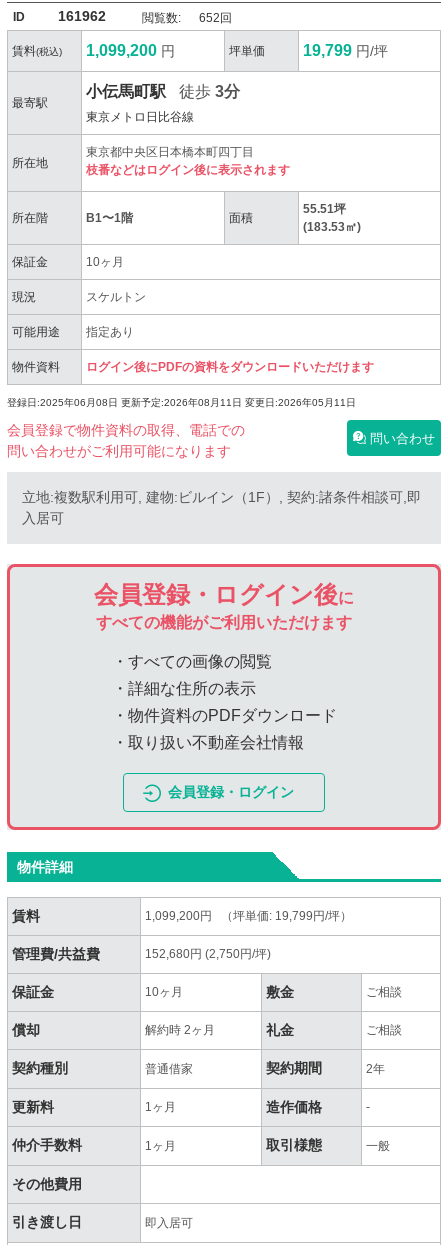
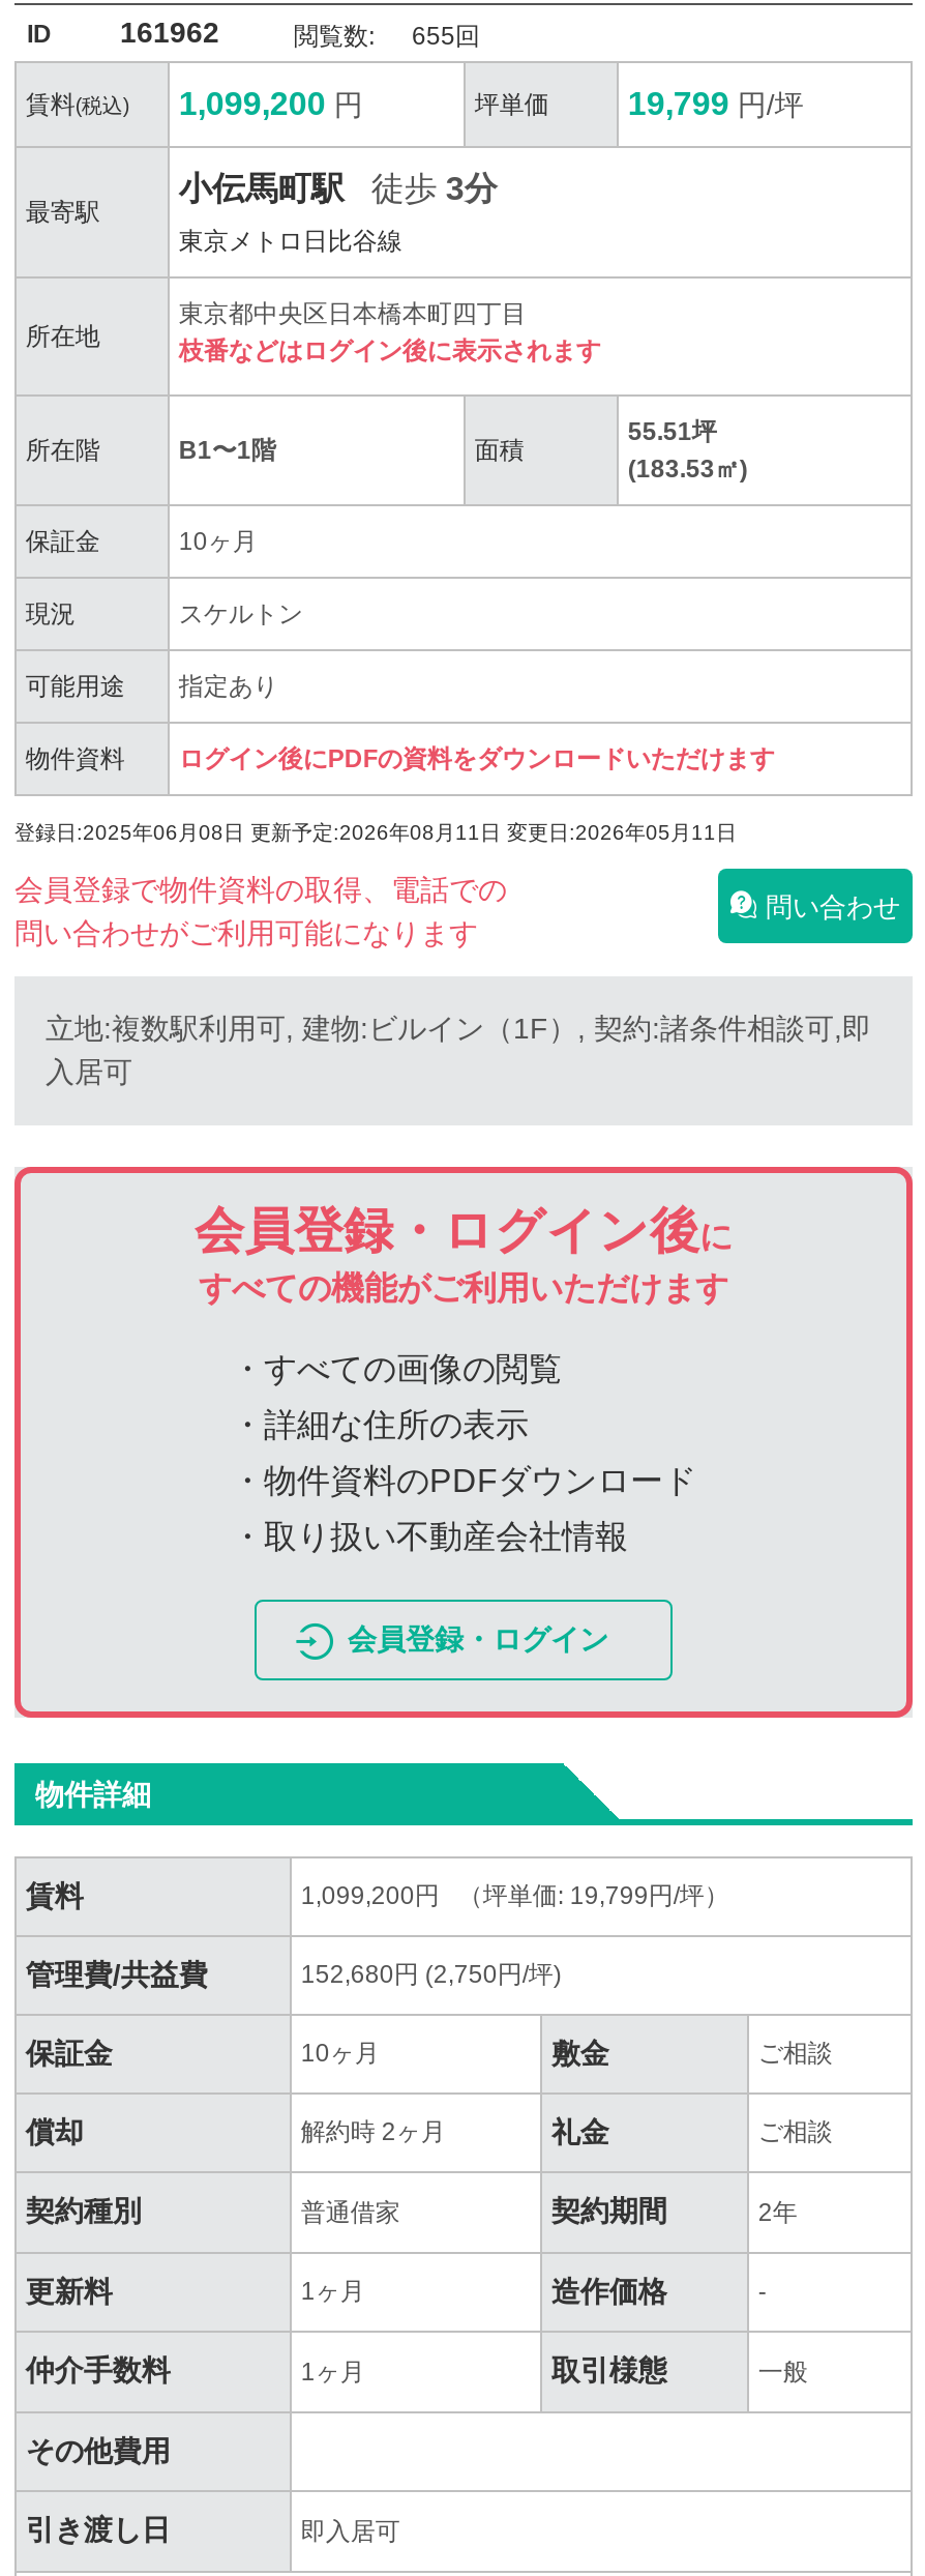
[142,11,232,25] 閲覧数: 652回 -> [294,22,480,51] 閲覧数: 655回

